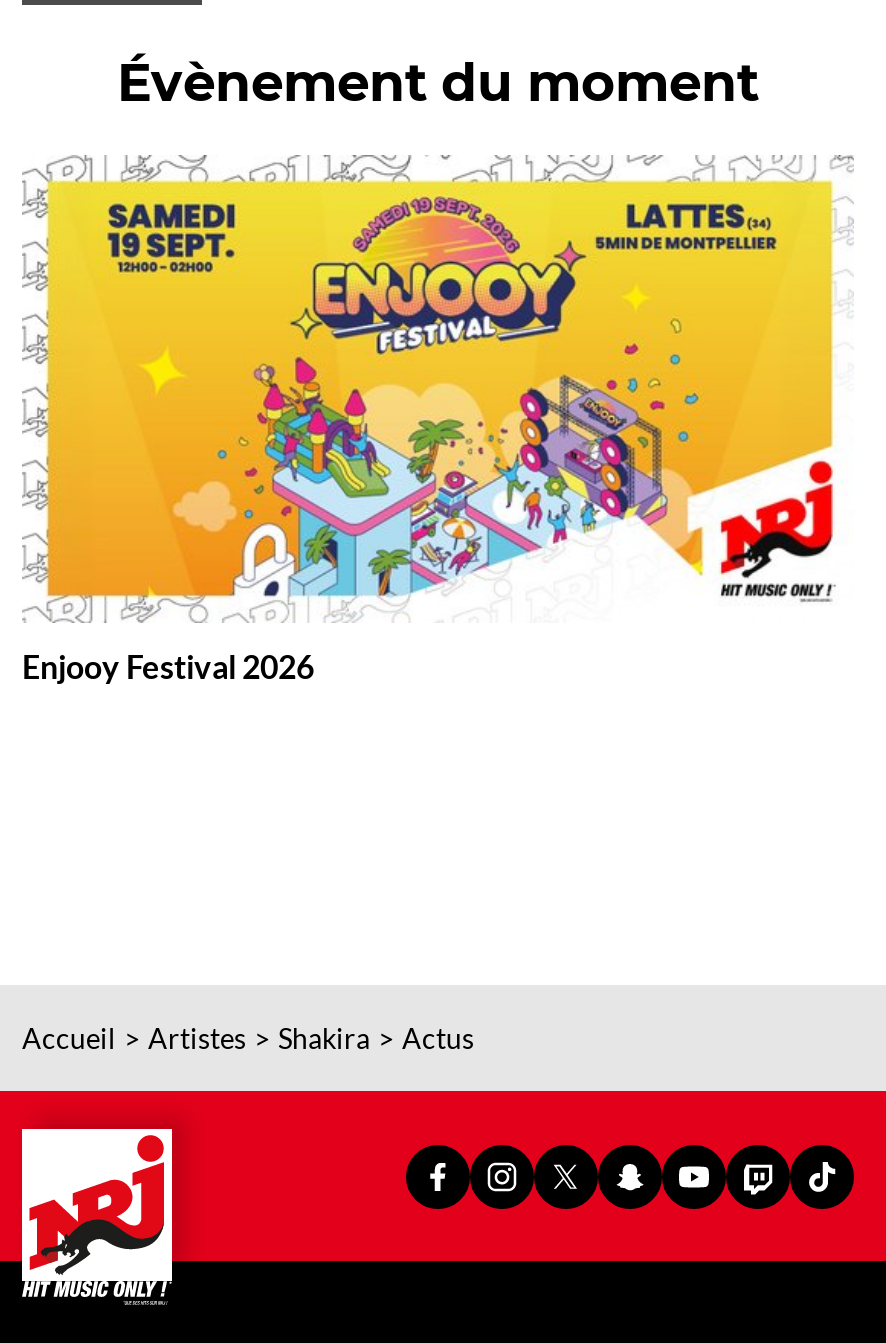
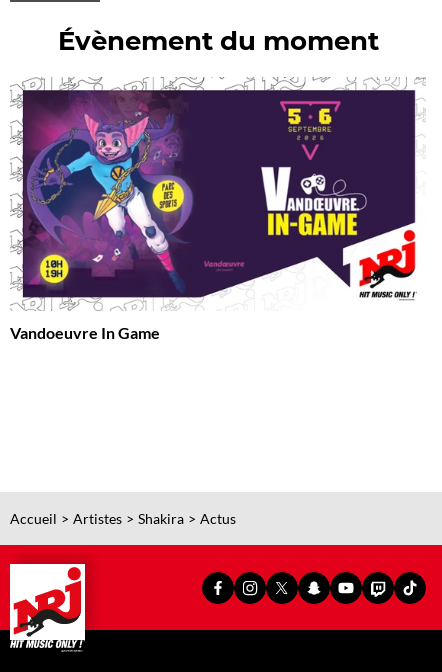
[22,179,834,685] [image] | Enjooy Festival 2026 -> [10,89,416,342] [image] | Vandoeuvre In Game

